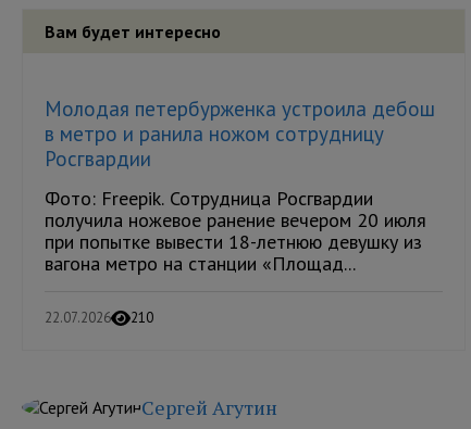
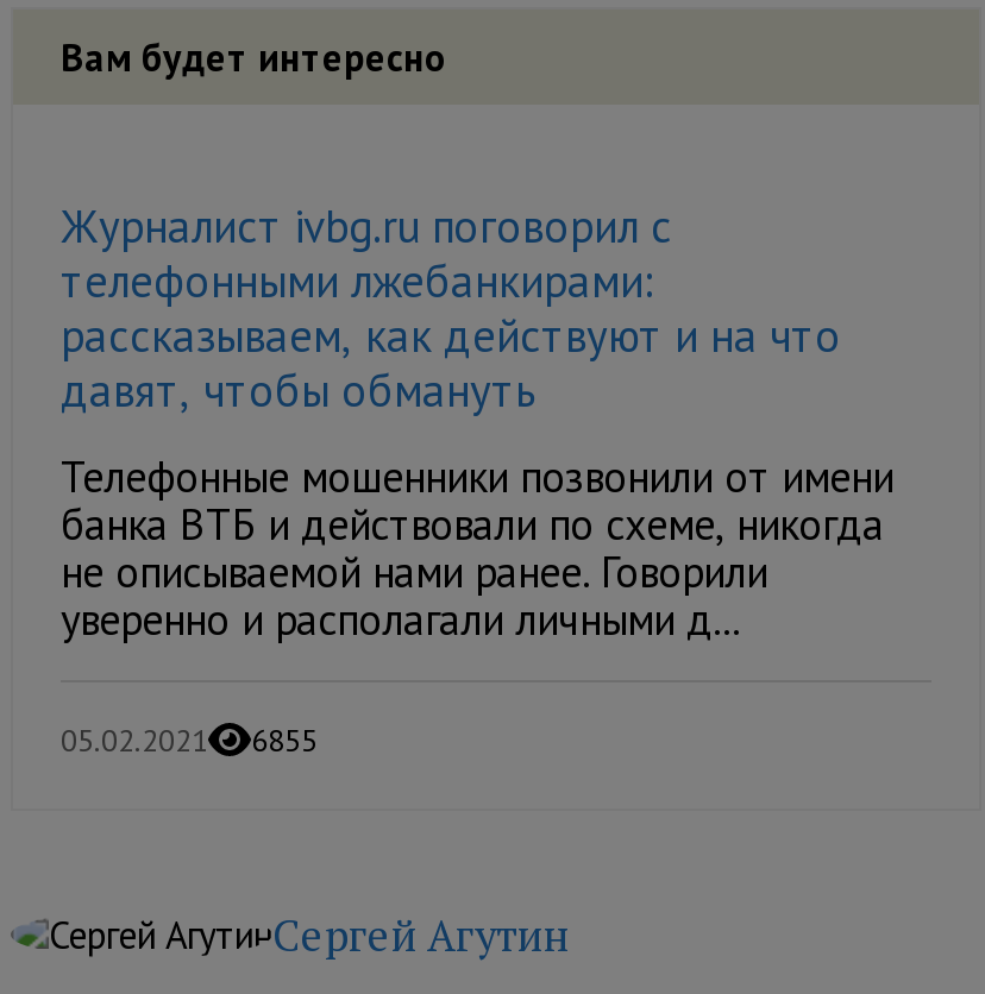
[45,95,435,171] Молодая петербурженка устроила дебош | в метро и ранила ножом сотрудницу | Росгвардии -> [61,198,841,419] Журналист ivbg.ru поговорил с | телефонными лжебанкирами: | рассказываем, как действуют и на что | давят, чтобы обмануть
[45,186,426,276] Фото: Freepik. Сотрудница Росгвардии | получила ножевое ранение вечером 20 июля | при попытке вывести 18-летнюю девушку из | вагона метро на станции «Площад... -> [61,450,893,648] Телефонные мошенники позвонили от имени | банка ВТБ и действовали по схеме, никогда | не описываемой нами ранее. Говорили | уверенно и располагали личными д...
[45,309,153,327] 22.07.2026 | 210 -> [61,720,318,761] 05.02.2021 | 6855

